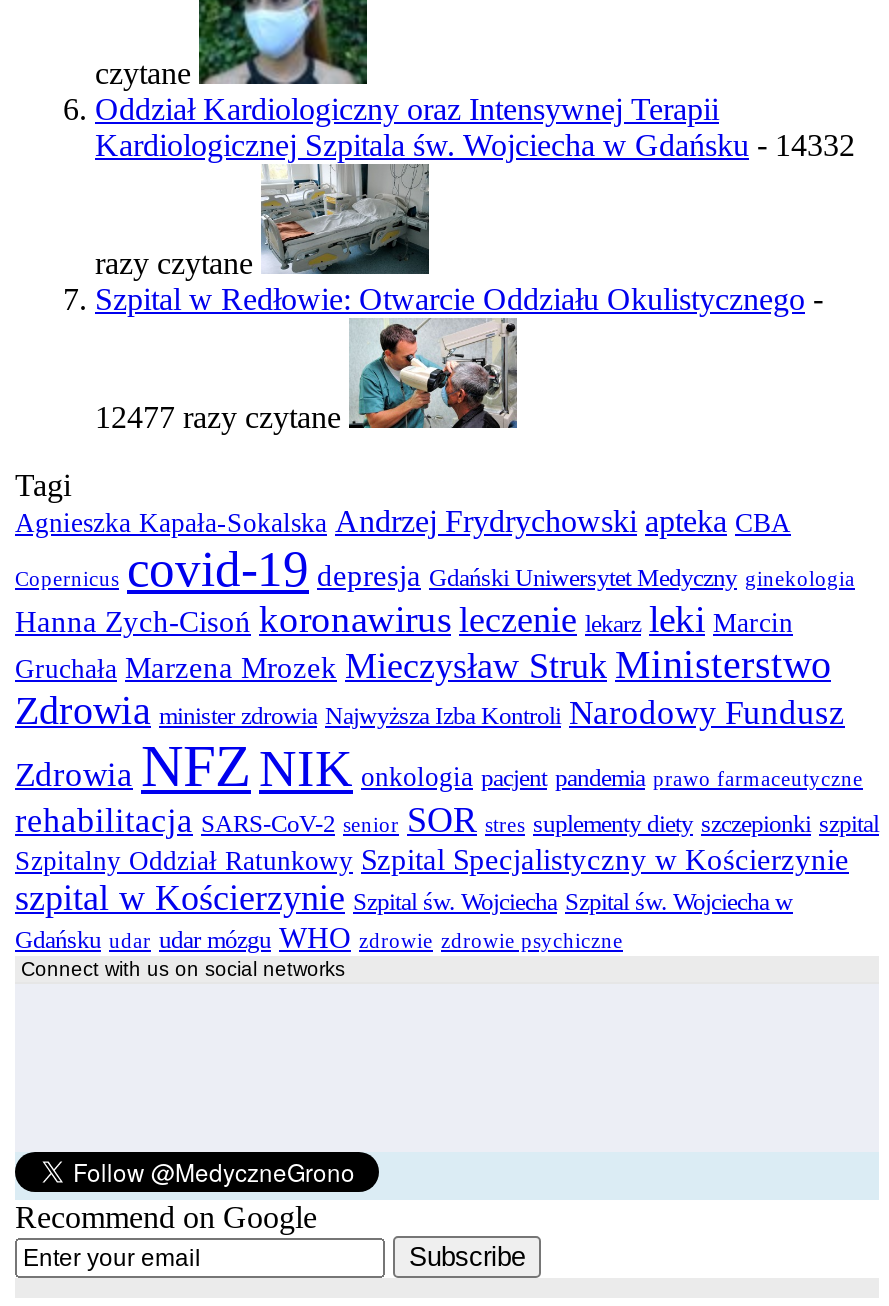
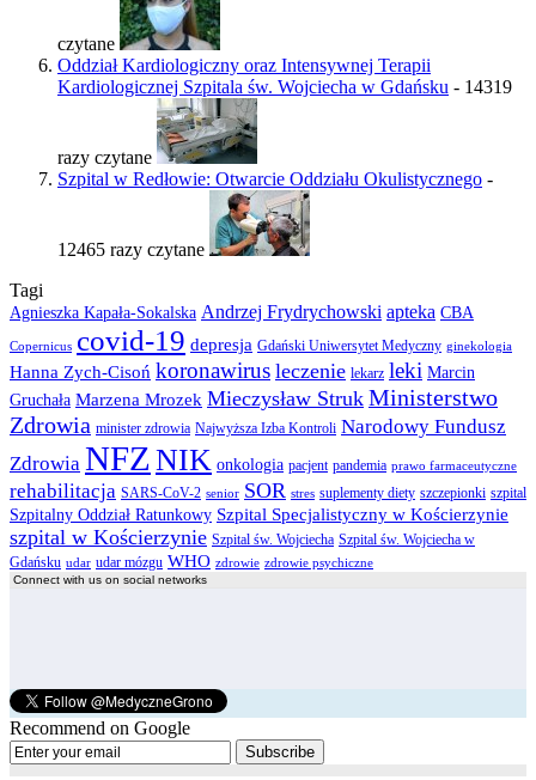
[95,127,855,161] Kardiologicznej Szpitala św. Wojciecha w Gdańsku - 14332 -> [57,76,512,96] Kardiologicznej Szpitala św. Wojciecha w Gdańsku - 14319
[95,399,341,433] 12477 razy czytane -> [57,239,205,259] 12465 razy czytane

